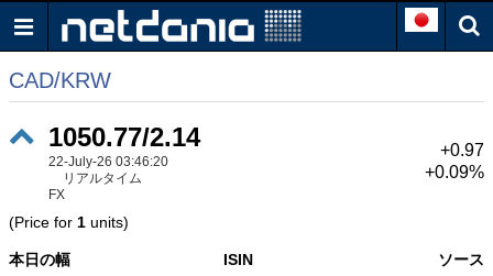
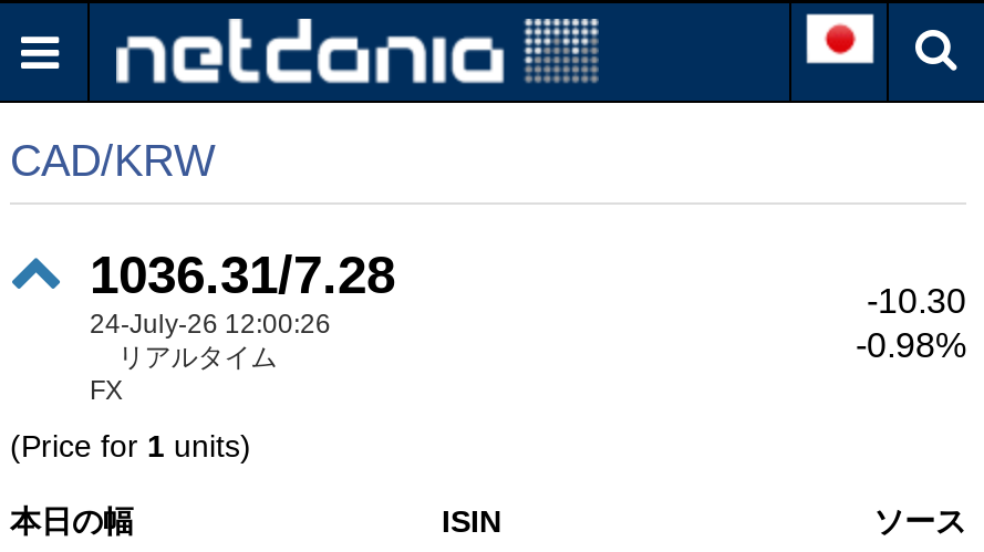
[48,122,200,169] 1050.77/2.14 | 22-July-26 03:46:20 -> [90,244,395,340] 1036.31/7.28 | 24-July-26 12:00:26
[440,141,484,159] +0.97 -> [867,282,966,320] -10.30
[425,163,484,181] +0.09% -> [856,326,966,364] -0.98%

